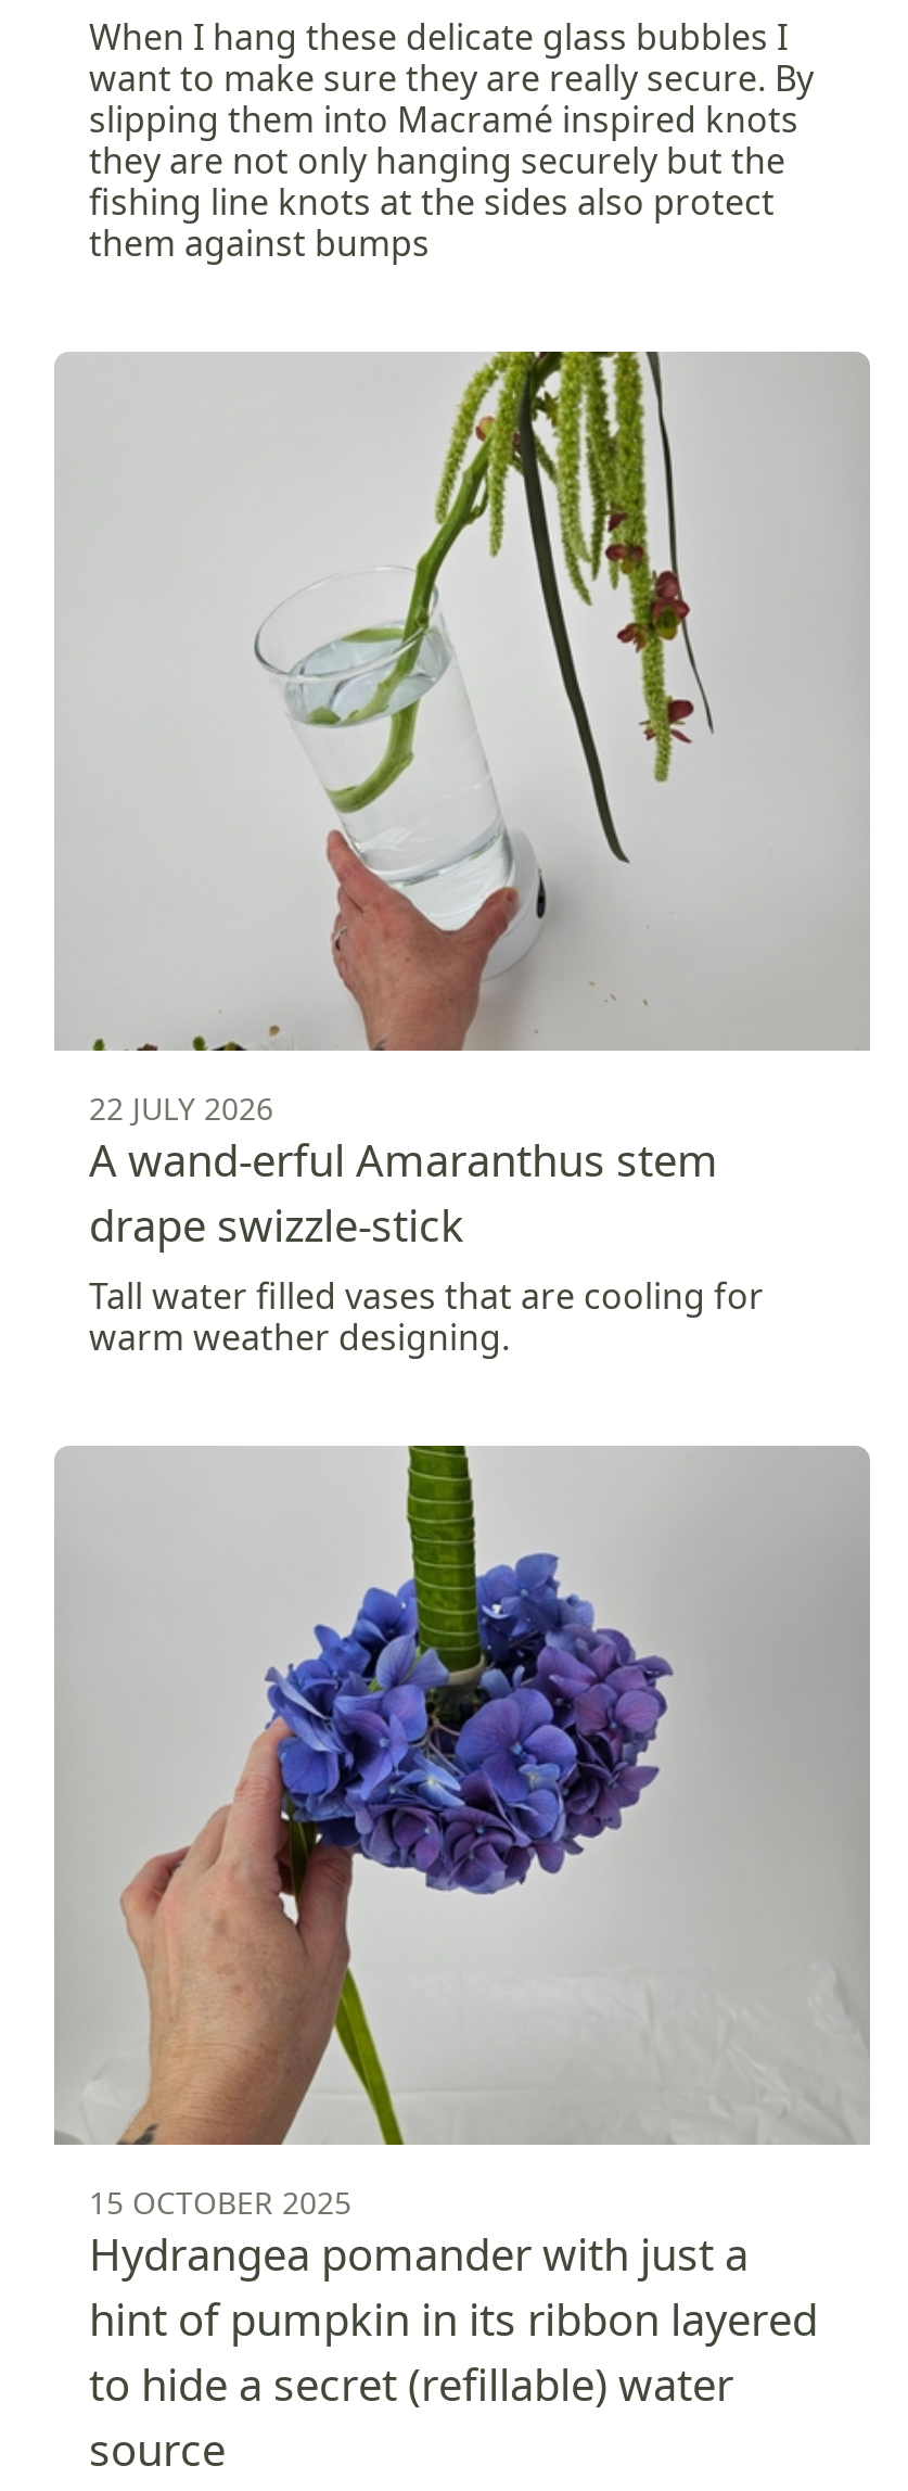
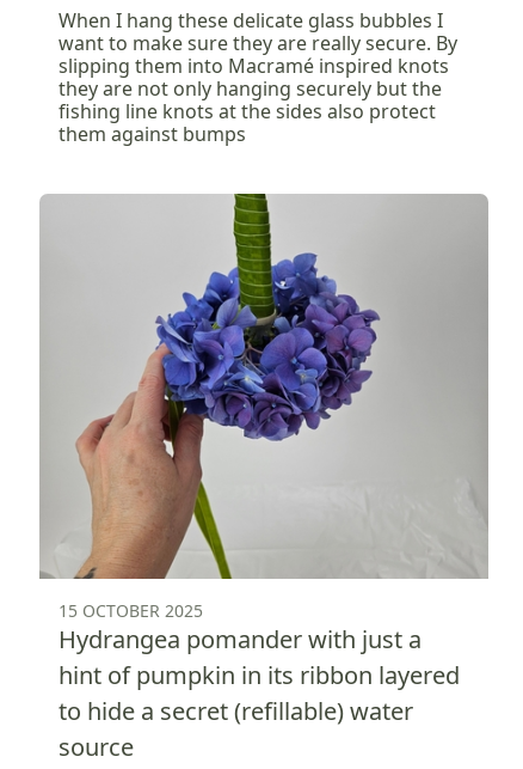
[89,349,764,1361] [image] | 22 JULY 2026 | A wand-erful Amaranthus stem | drape swizzle-stick | Tall water filled vases that are cooling for | warm weather designing. -> none

